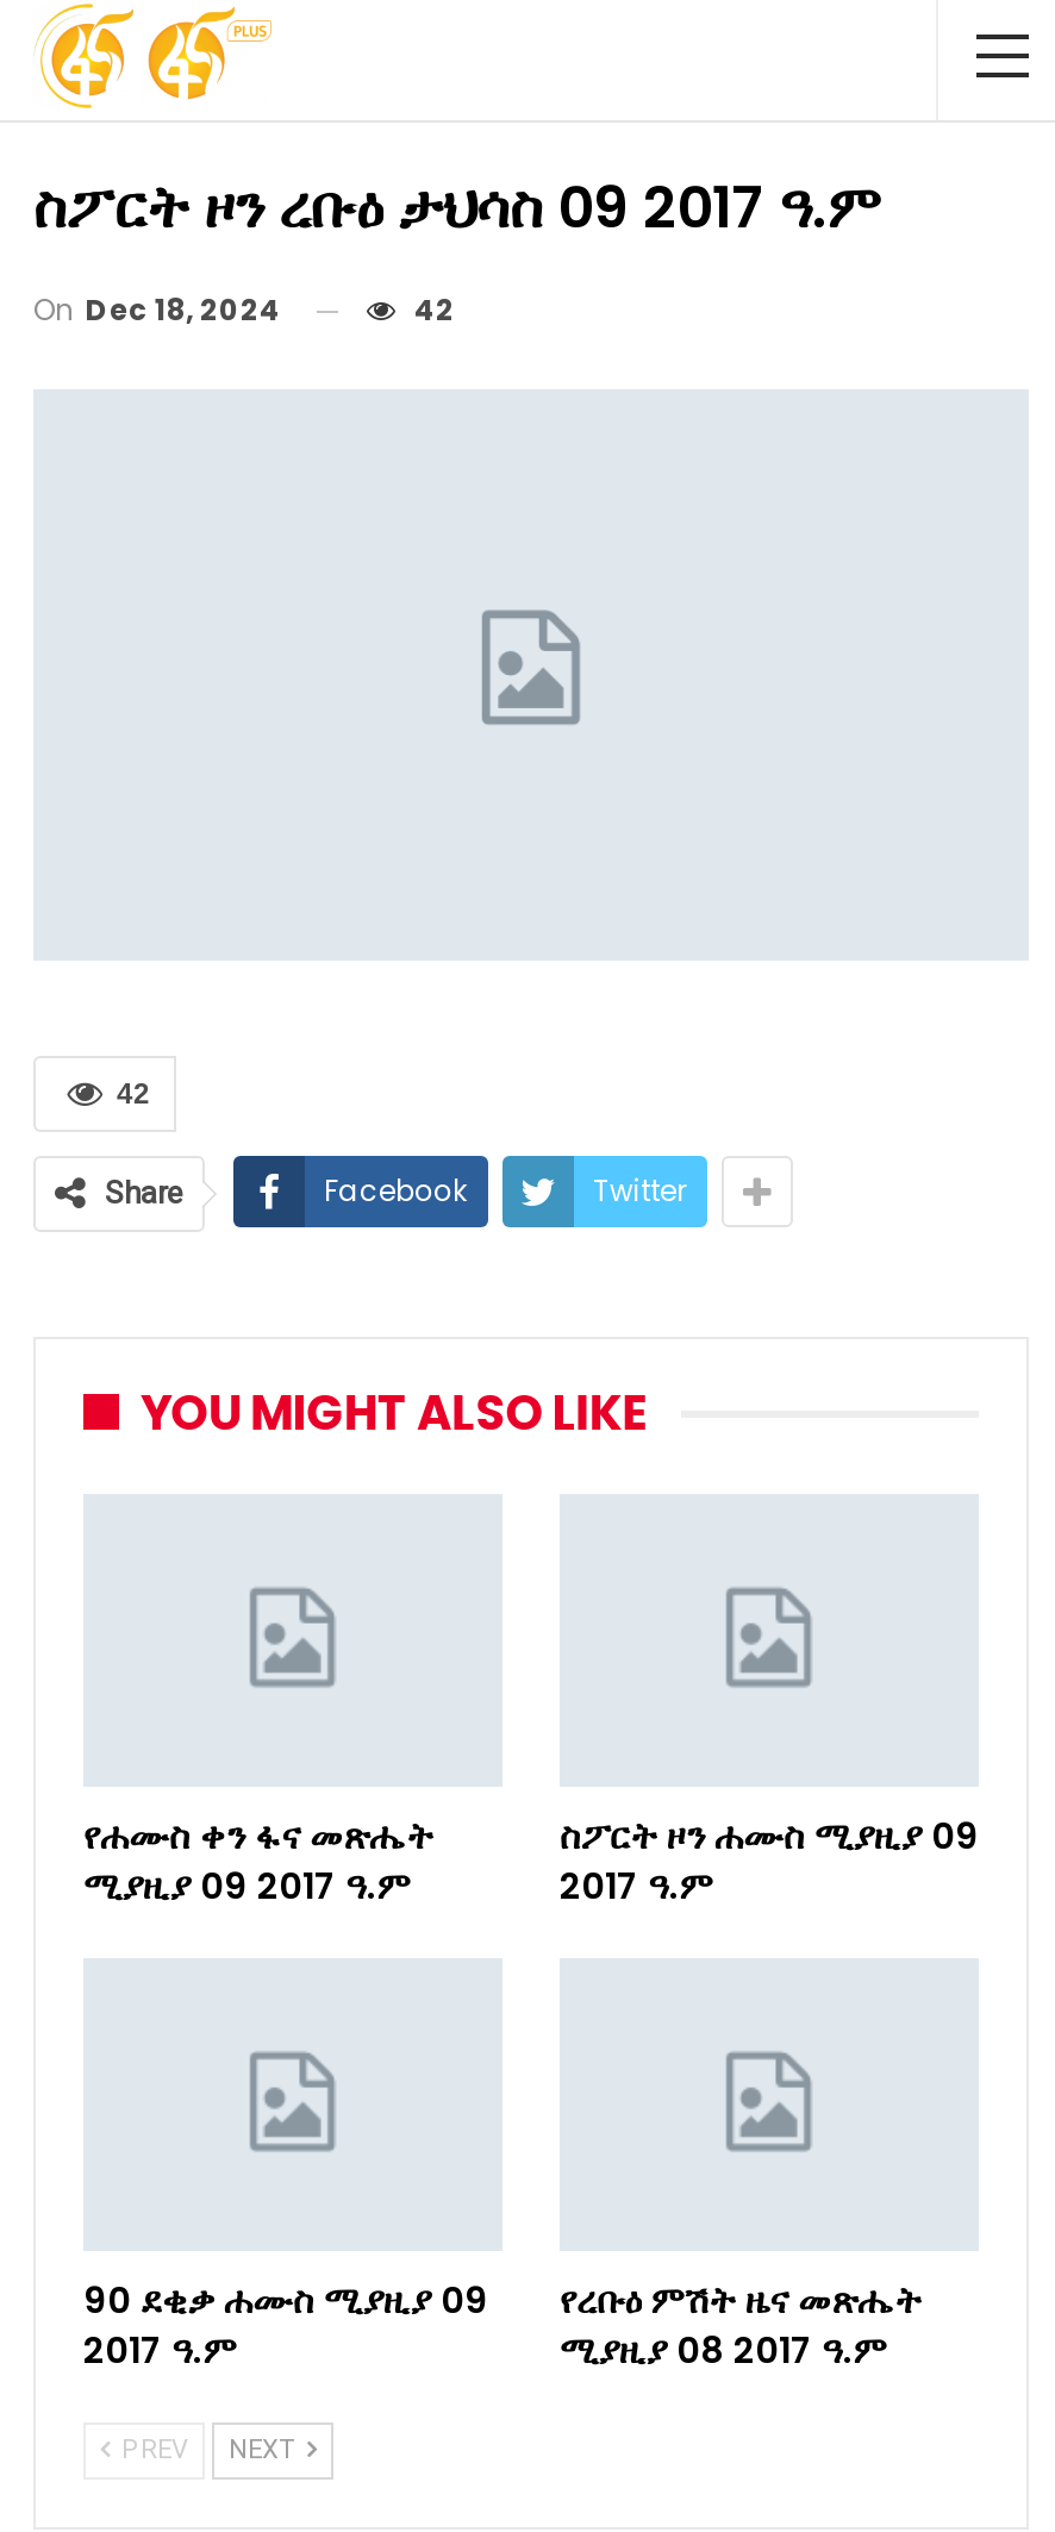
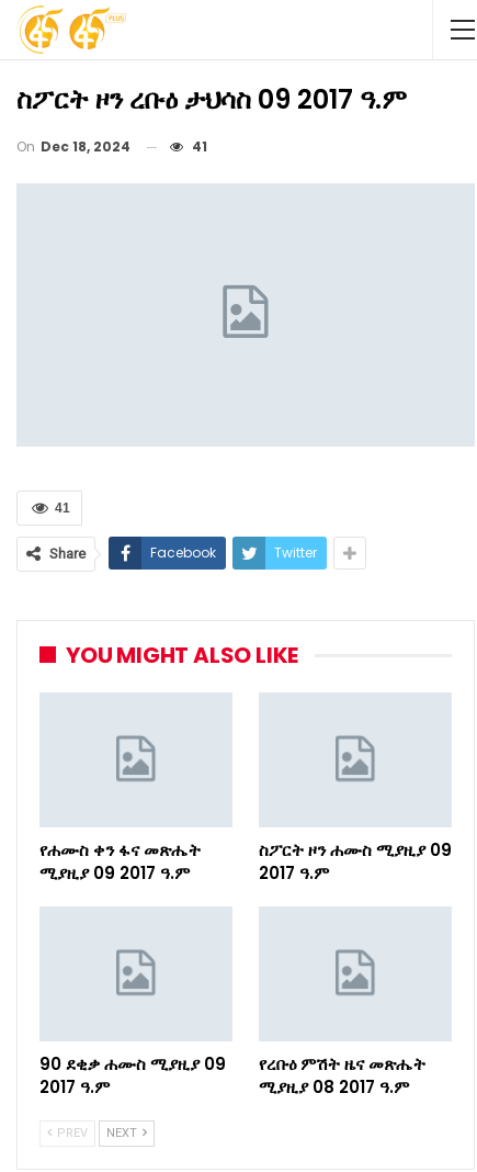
[414,289,455,330] 42 -> [192,137,207,156] 41
[117,1076,150,1110] 42 -> [55,500,70,515] 41

